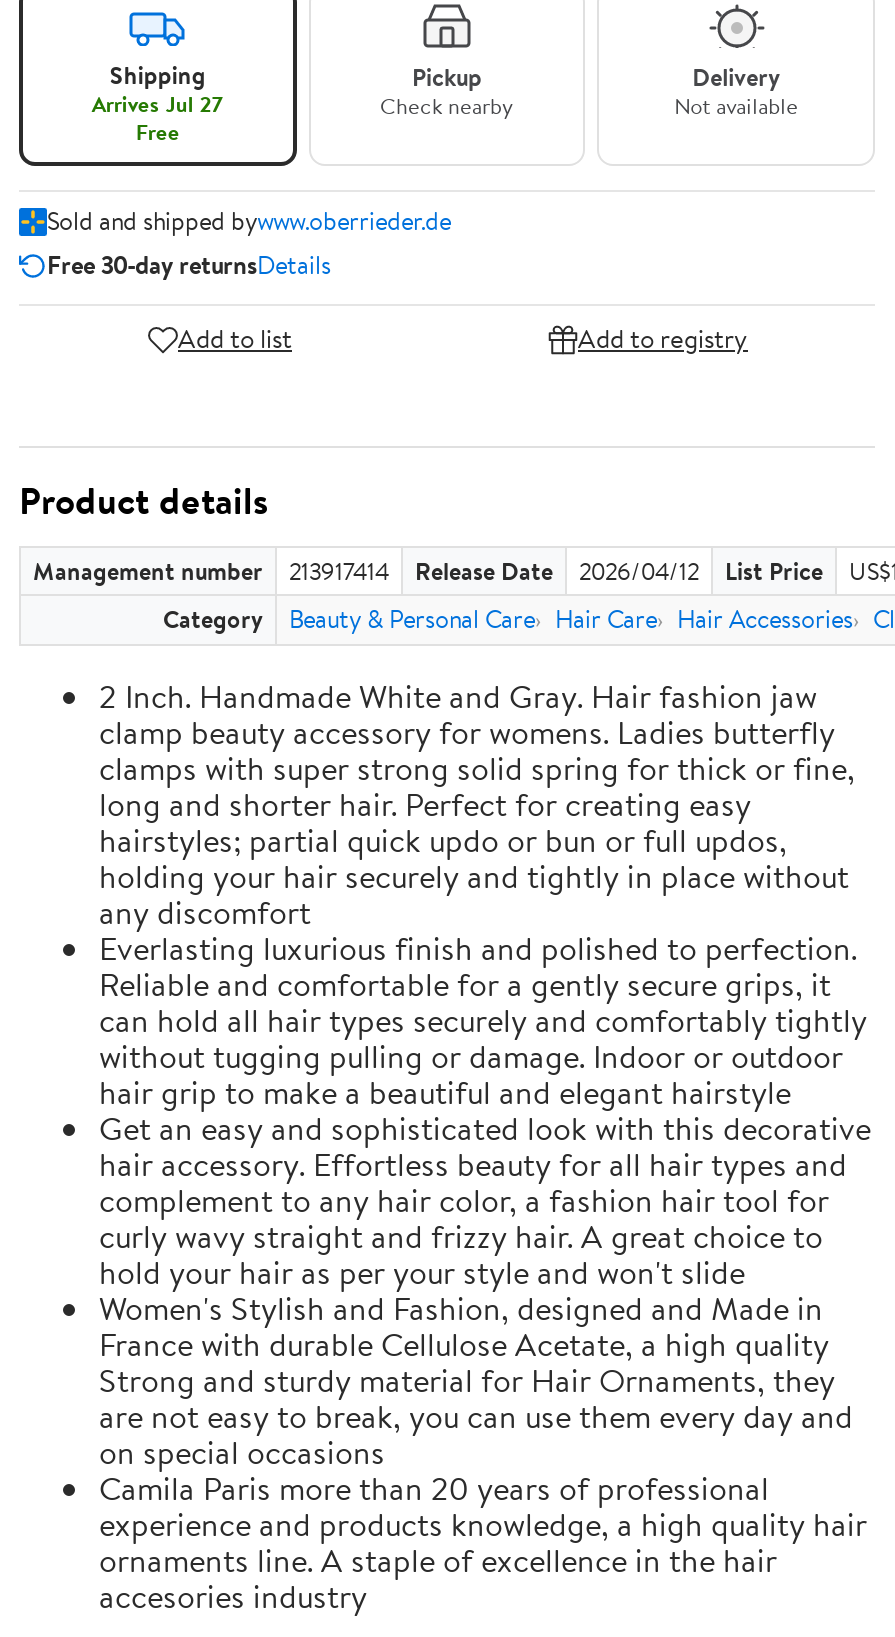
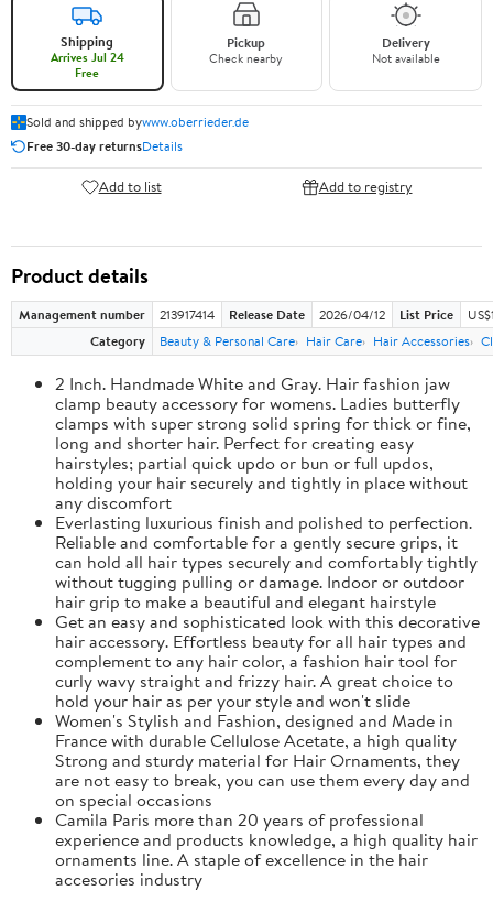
[92,88,224,120] Arrives Jul 27 -> [50,48,124,66] Arrives Jul 24

